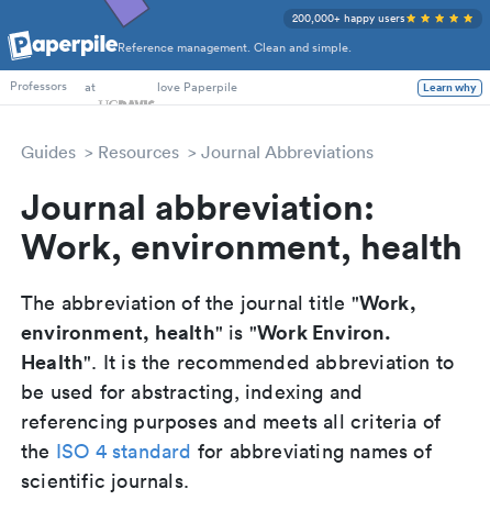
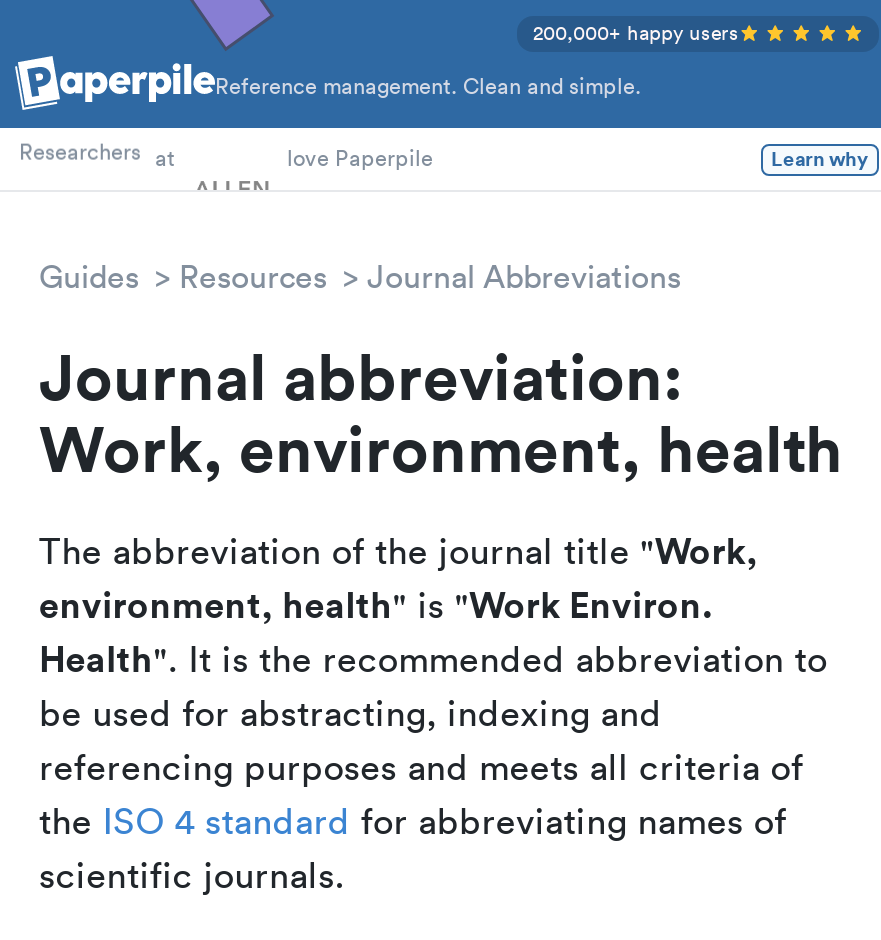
[10,78,96,97] Professors | at -> [19,142,175,174] Researchers at

